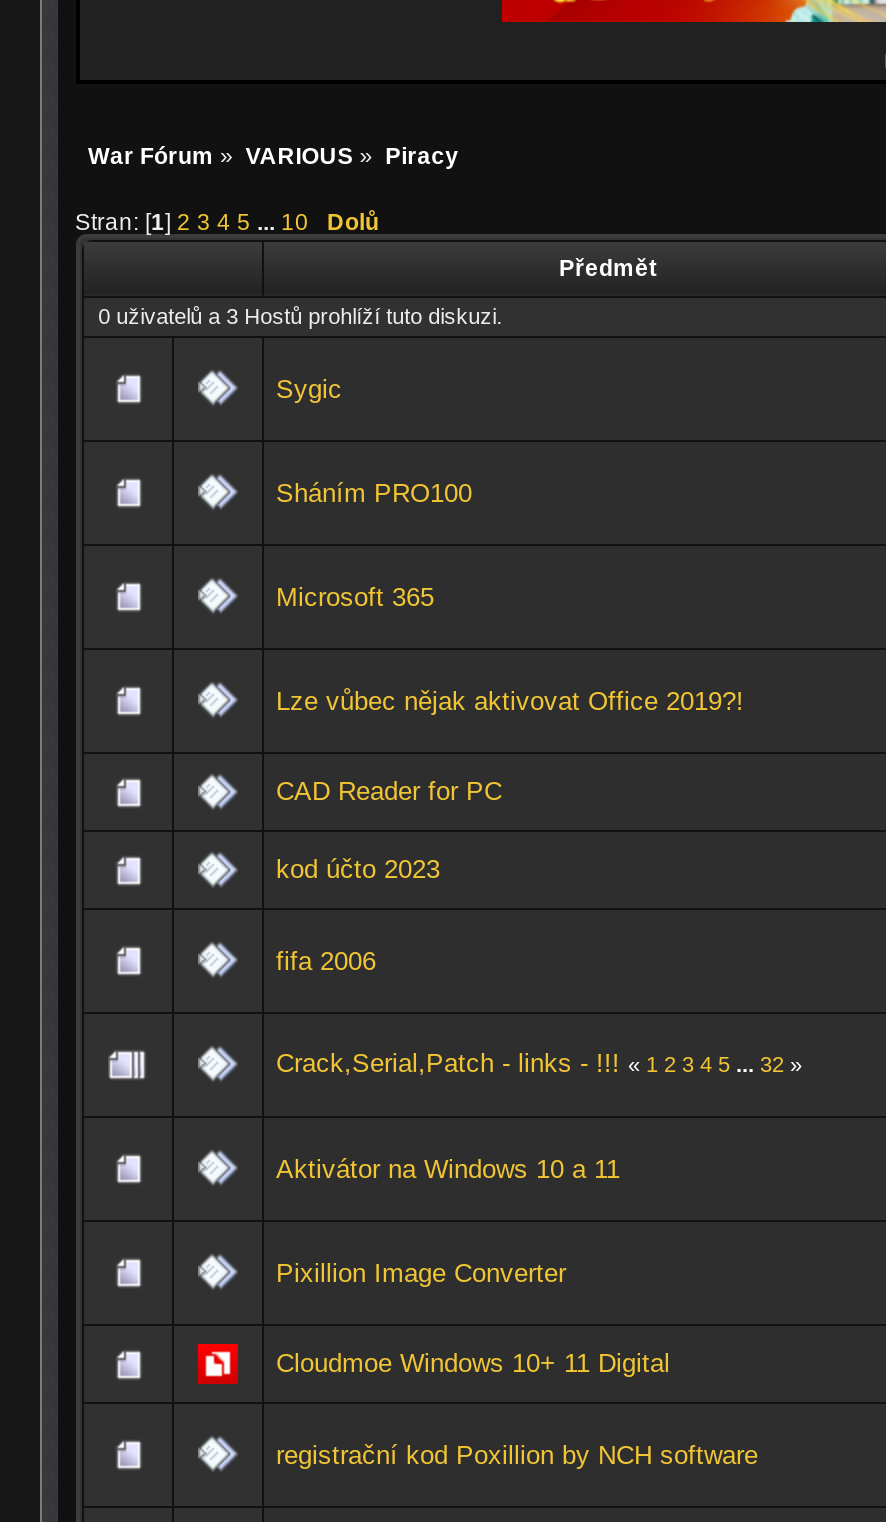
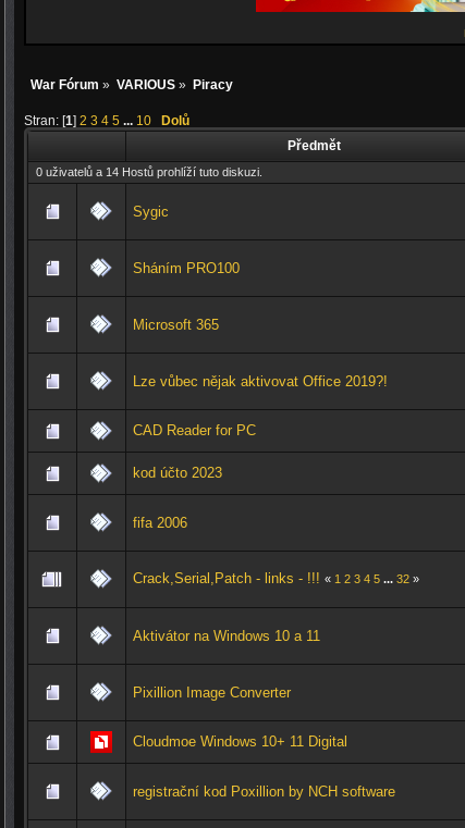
[98,303,502,327] 0 uživatelů a 3 Hostů prohlíží tuto diskuzi. -> [36,165,263,178] 0 uživatelů a 14 Hostů prohlíží tuto diskuzi.

